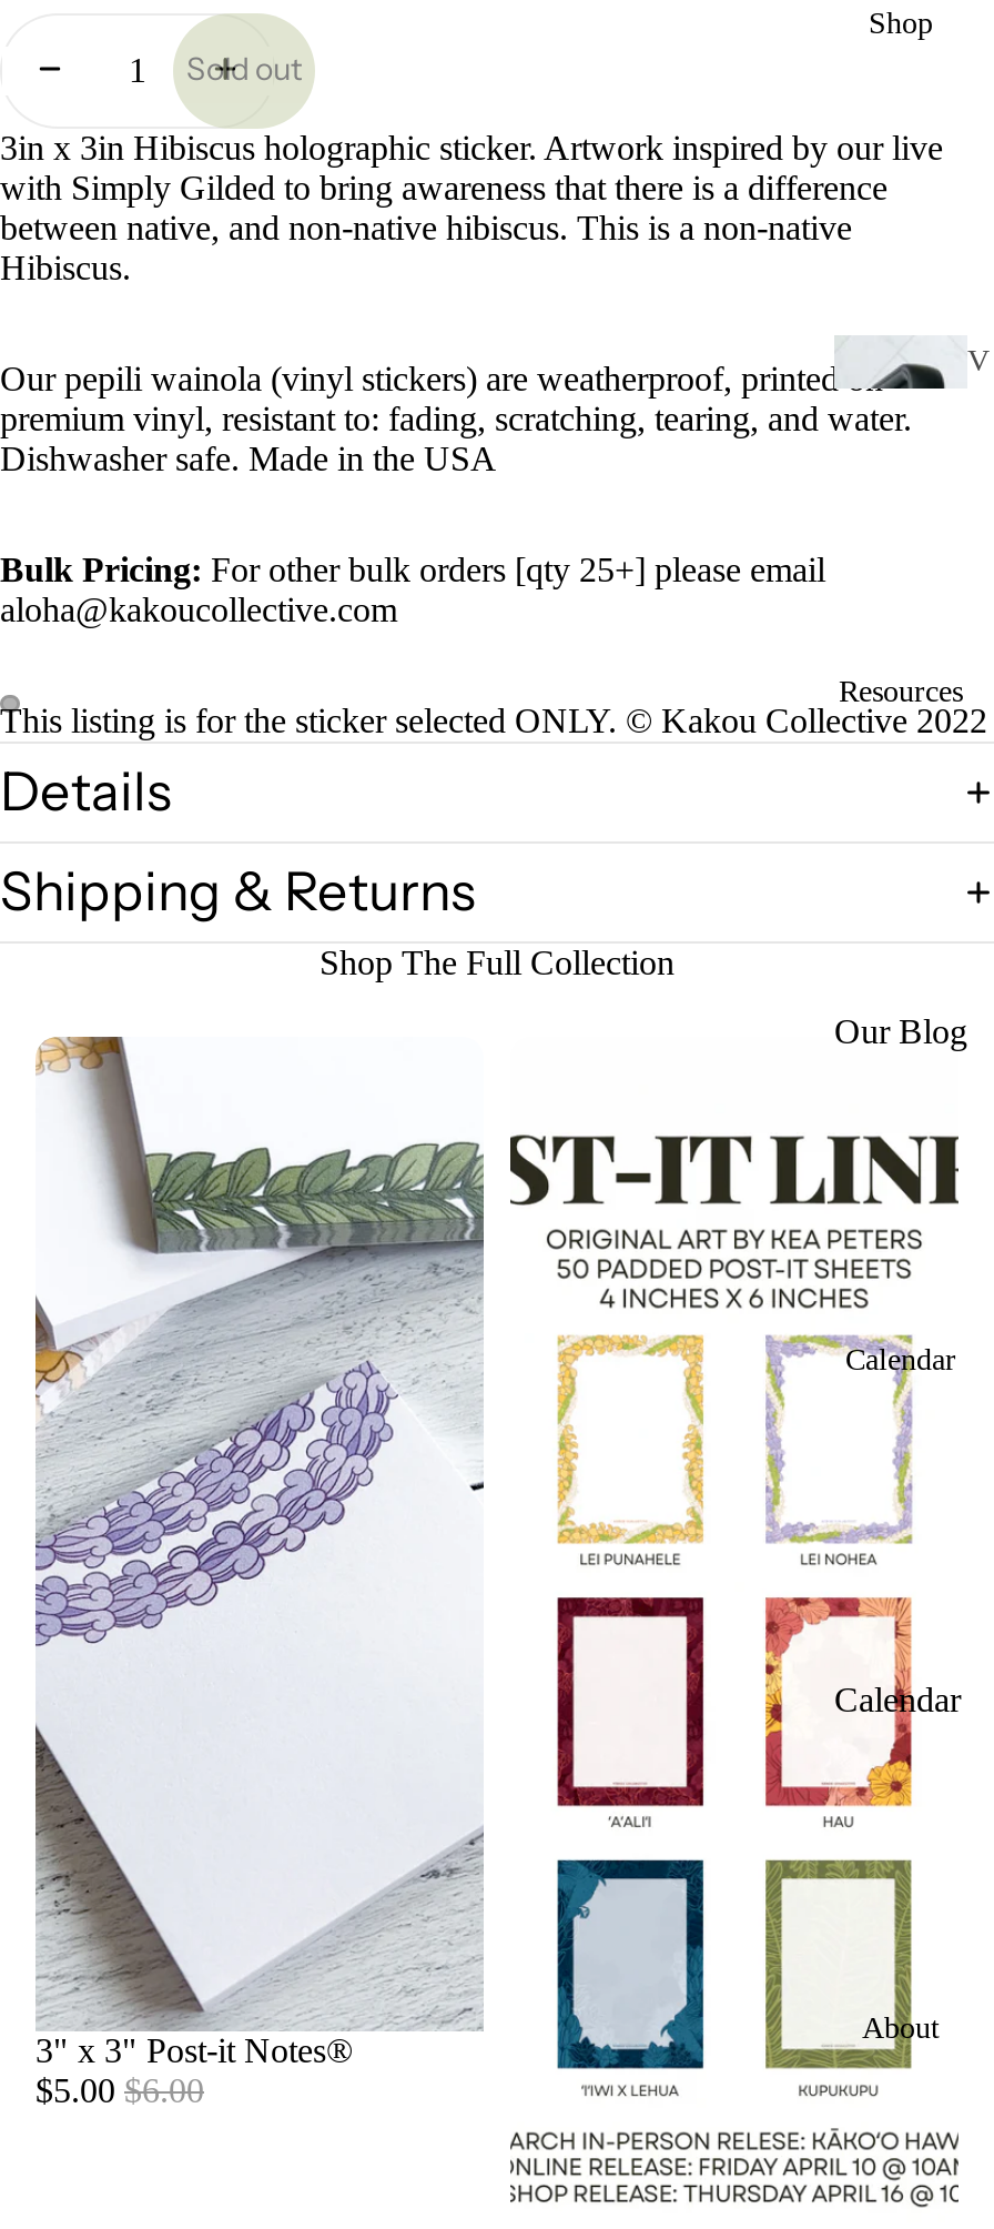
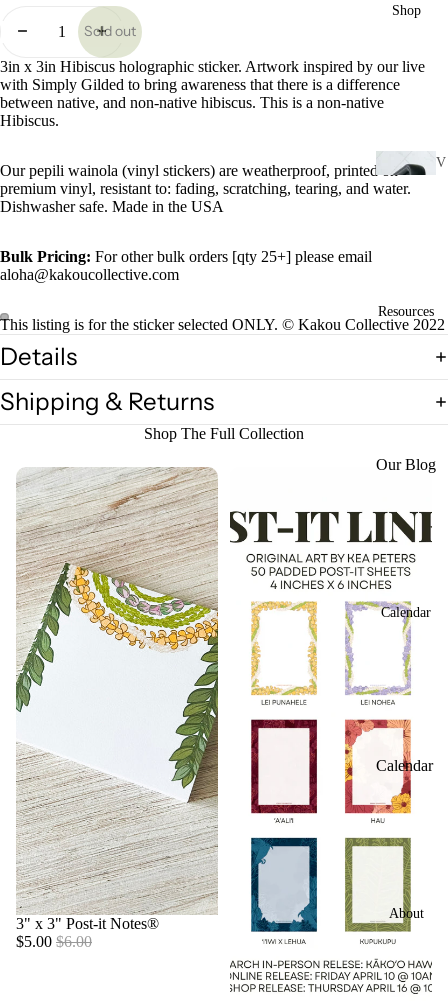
[33,1035,484,2025] [image] -> [15,466,219,913] [image]

